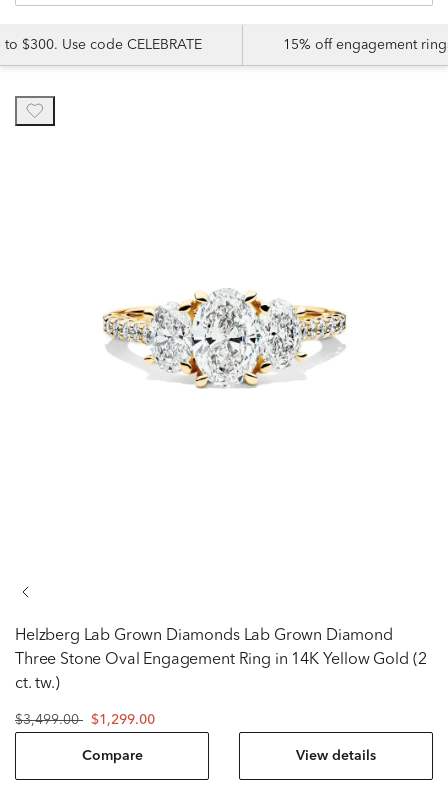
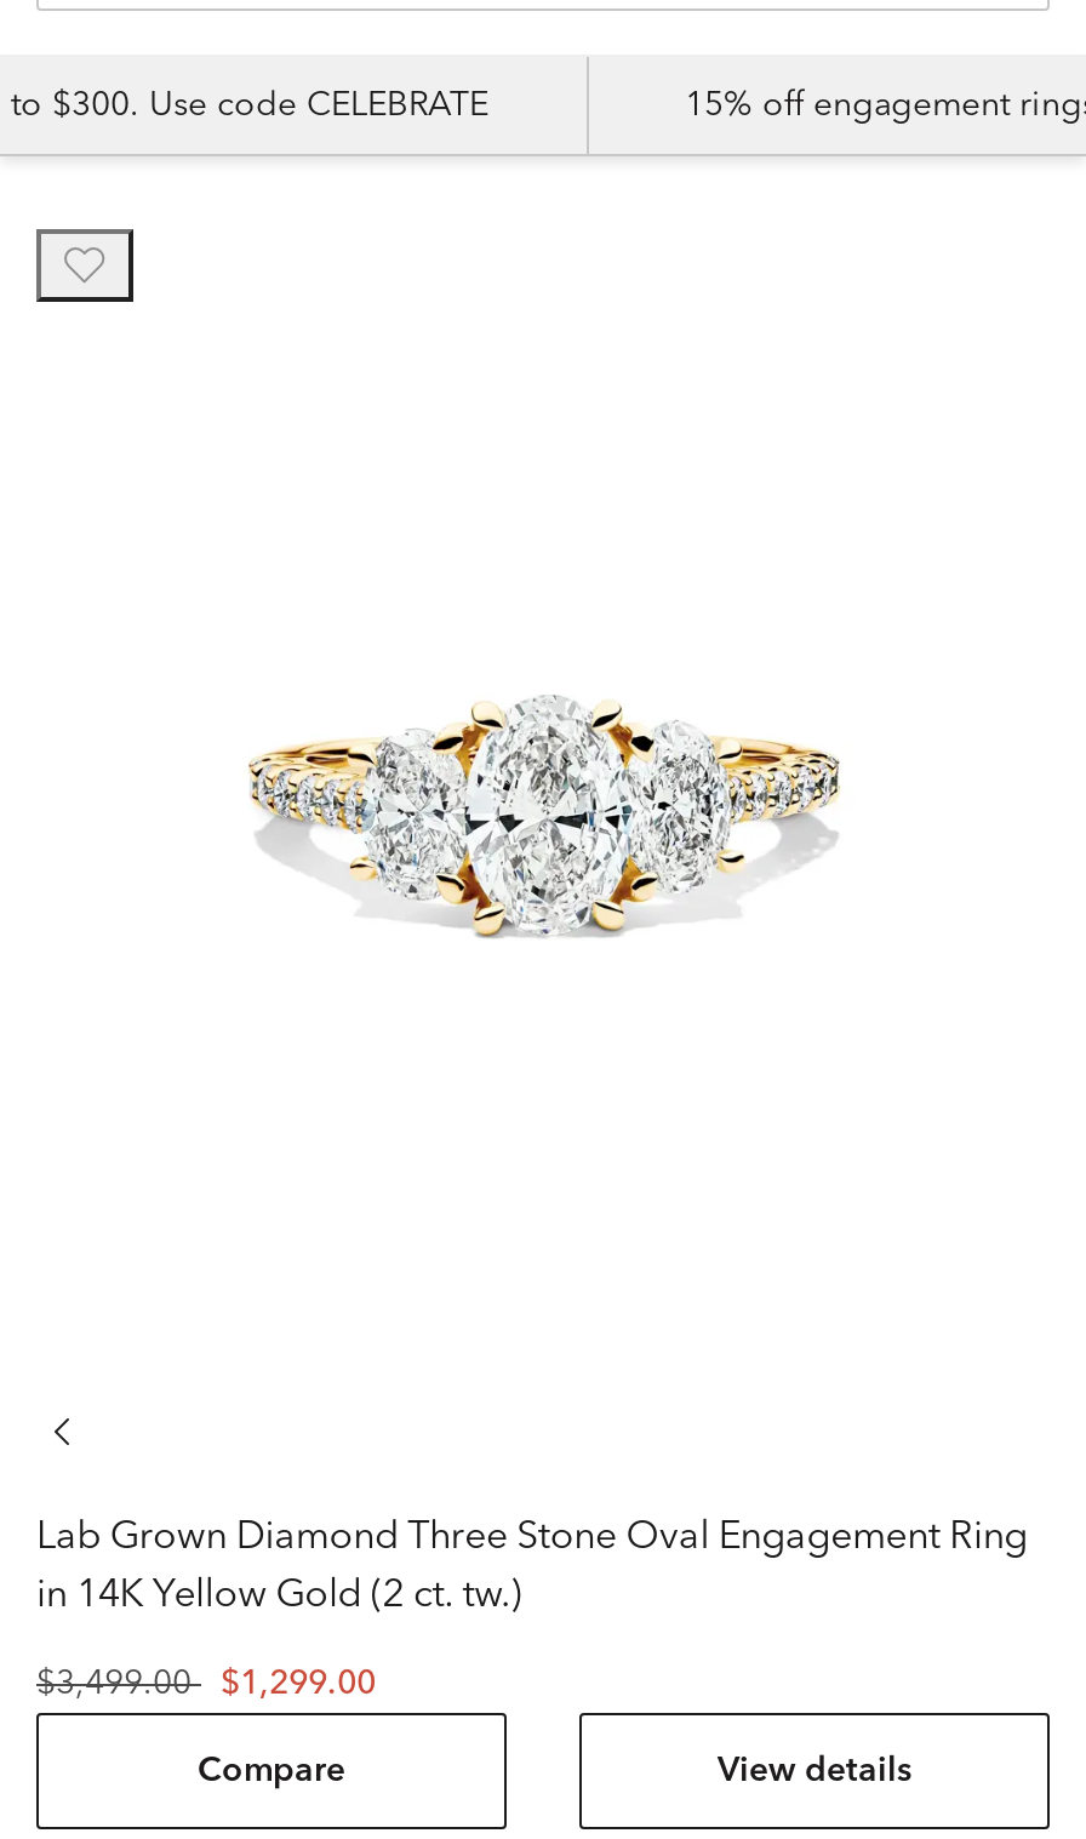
[15,628,426,692] Helzberg Lab Grown Diamonds Lab Grown Diamond | Three Stone Oval Engagement Ring in 14K Yellow Gold (2 | ct. tw.) -> [36,1519,1028,1616] Lab Grown Diamond Three Stone Oval Engagement Ring | in 14K Yellow Gold (2 ct. tw.)

